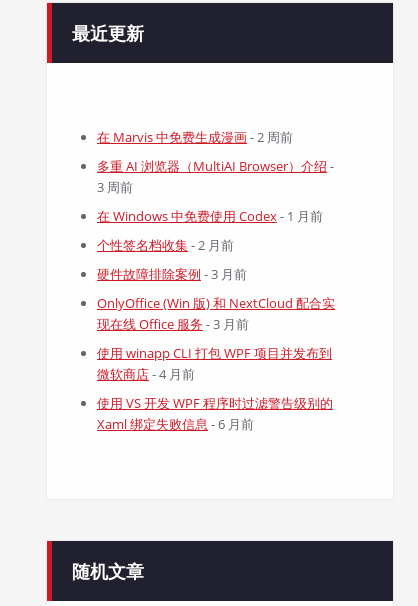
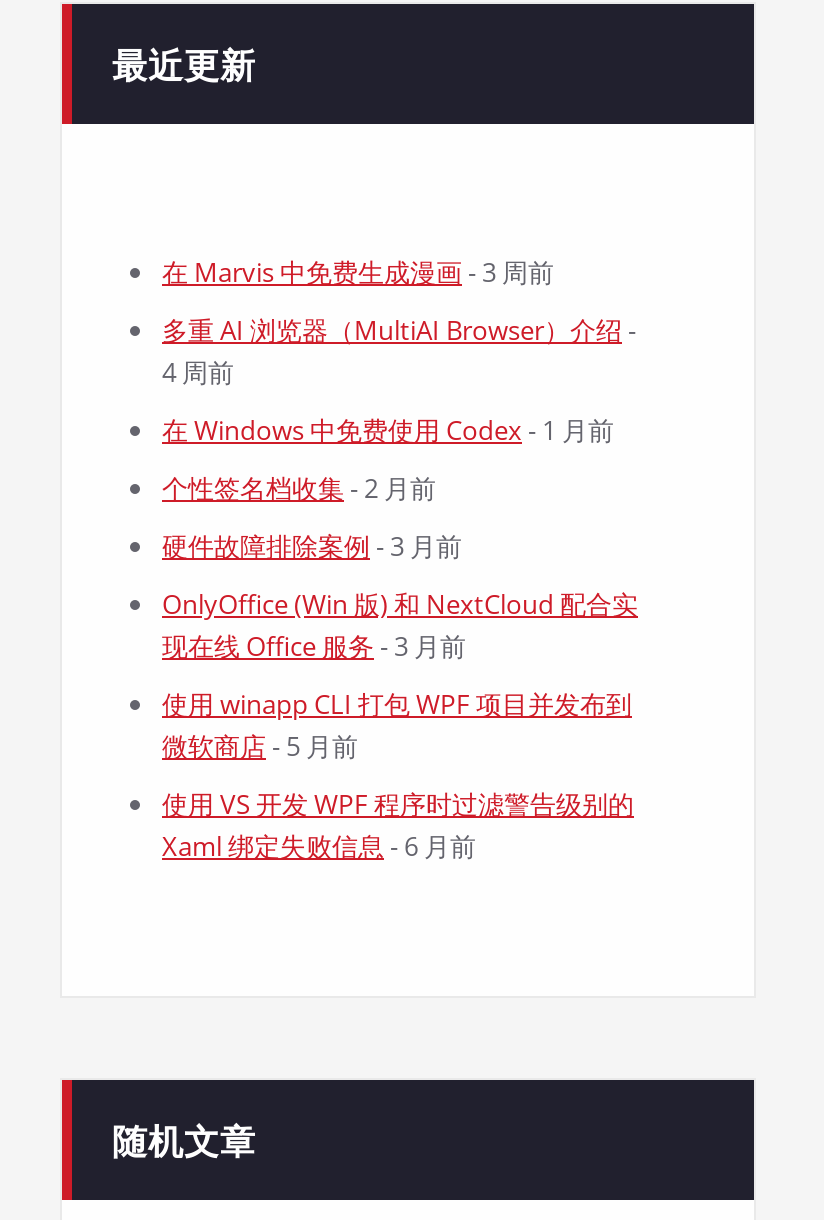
[97,128,293,146] 在 Marvis 中免费生成漫画- 2 周前 -> [162,254,554,290] 在 Marvis 中免费生成漫画- 3 周前
[97,178,133,196] 3 周前 -> [162,354,234,390] 4 周前
[97,365,195,383] 微软商店- 4 月前 -> [162,728,358,764] 微软商店- 5 月前

